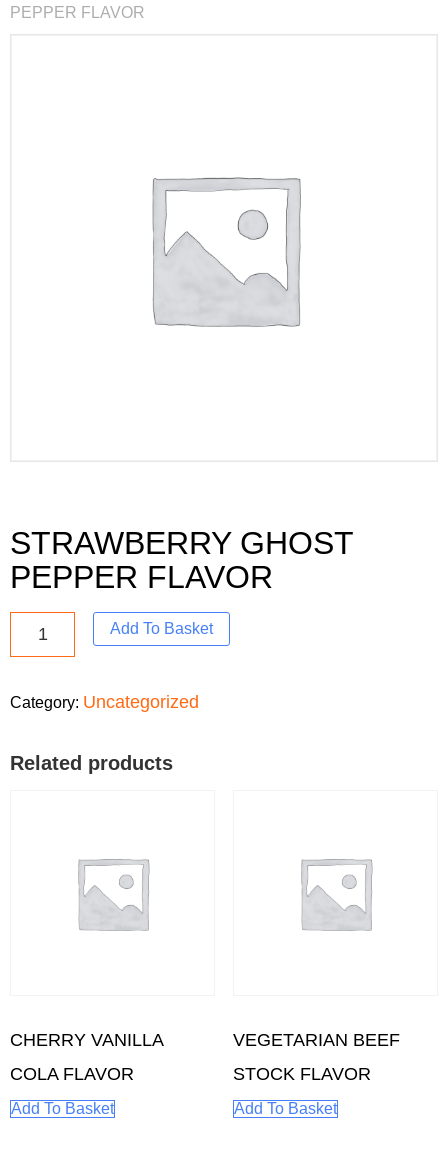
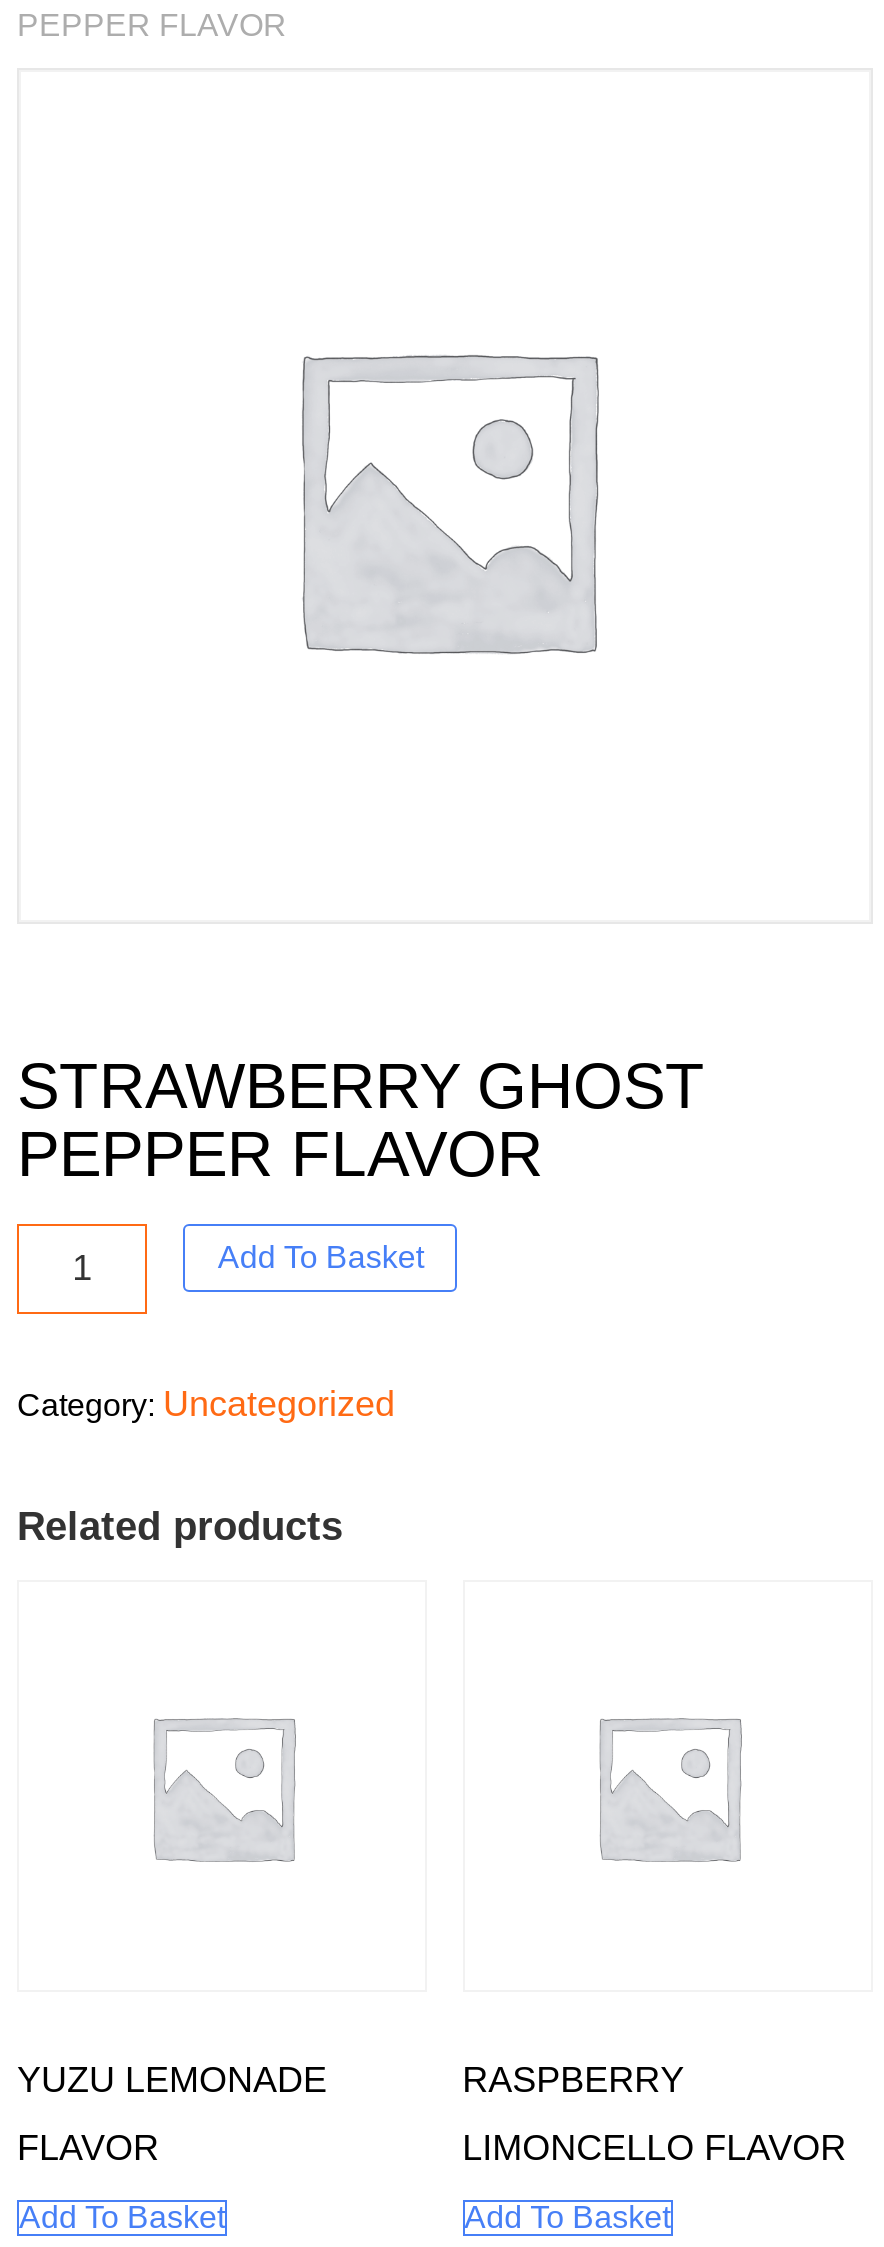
[10,1030,163,1050] CHERRY VANILLA -> [17,2060,327,2100] YUZU LEMONADE
[233,1030,400,1050] VEGETARIAN BEEF -> [462,2060,684,2100] RASPBERRY
[10,1064,134,1084] COLA FLAVOR -> [17,2128,159,2168] FLAVOR
[233,1064,371,1084] STOCK FLAVOR -> [462,2128,846,2168] LIMONCELLO FLAVOR

